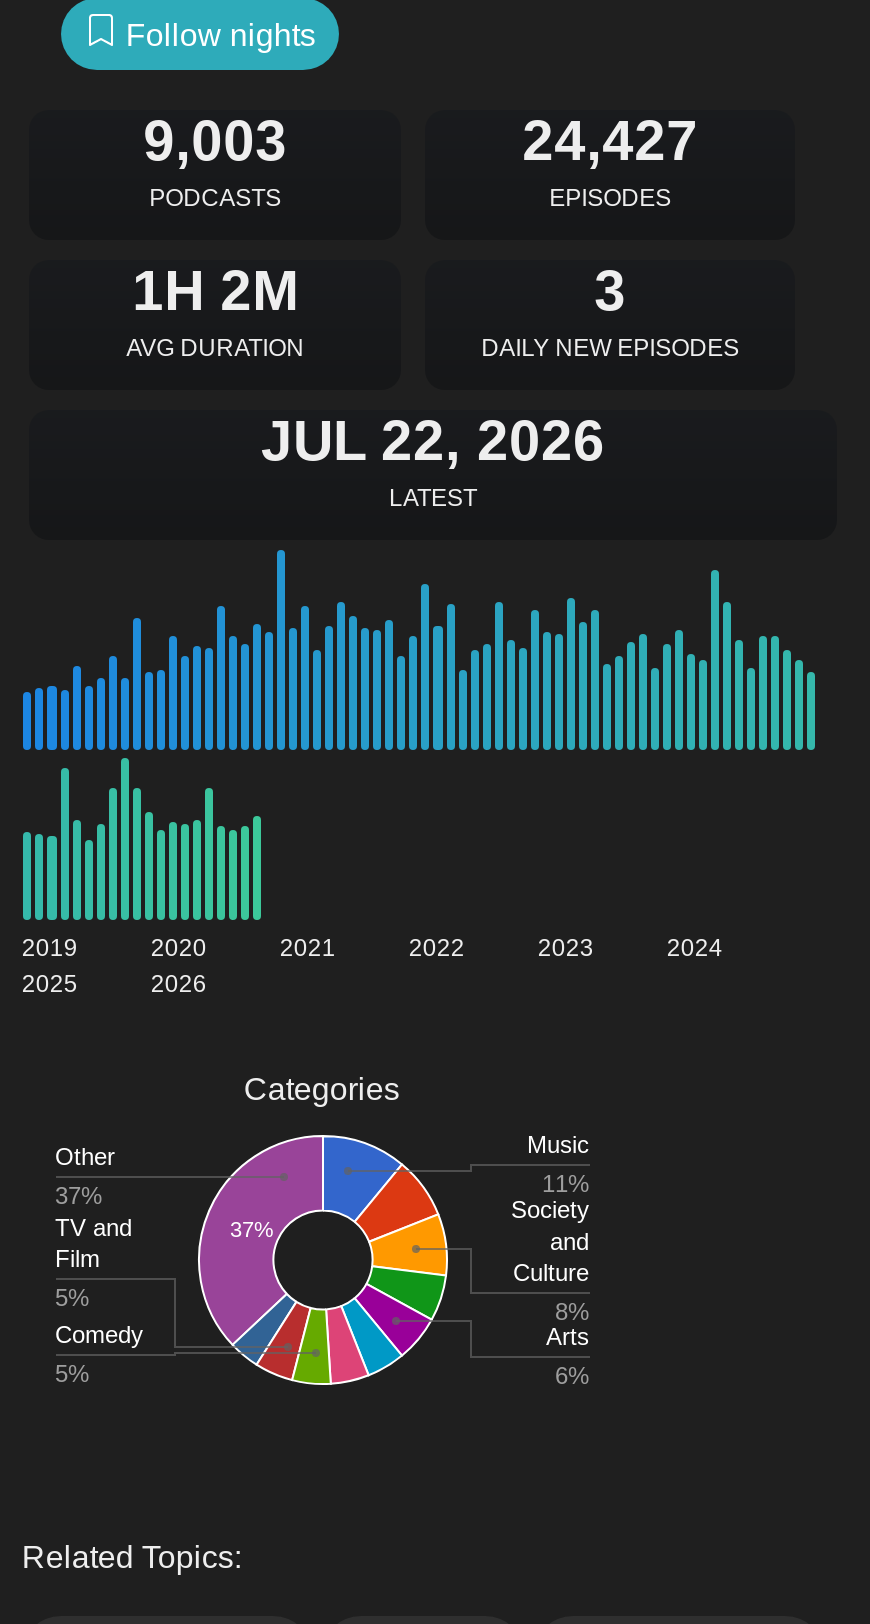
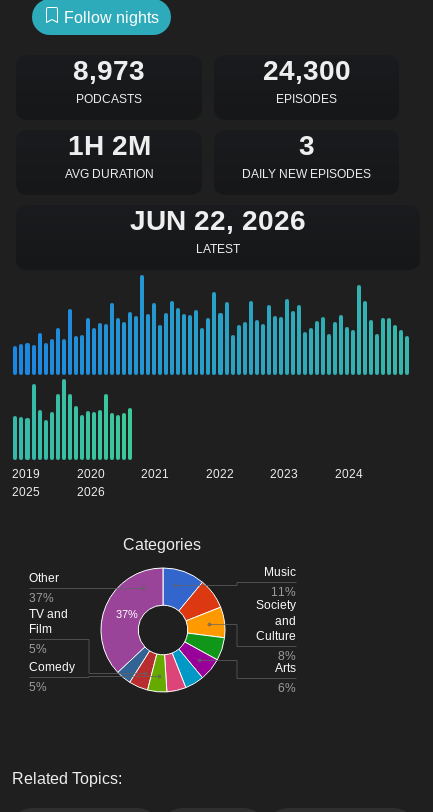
[143,110,287,172] 9,003 -> [73,55,145,86] 8,973
[522,110,698,172] 24,427 -> [263,55,351,86] 24,300
[261,410,605,472] JUL 22, 2026 -> [130,205,306,236] JUN 22, 2026

